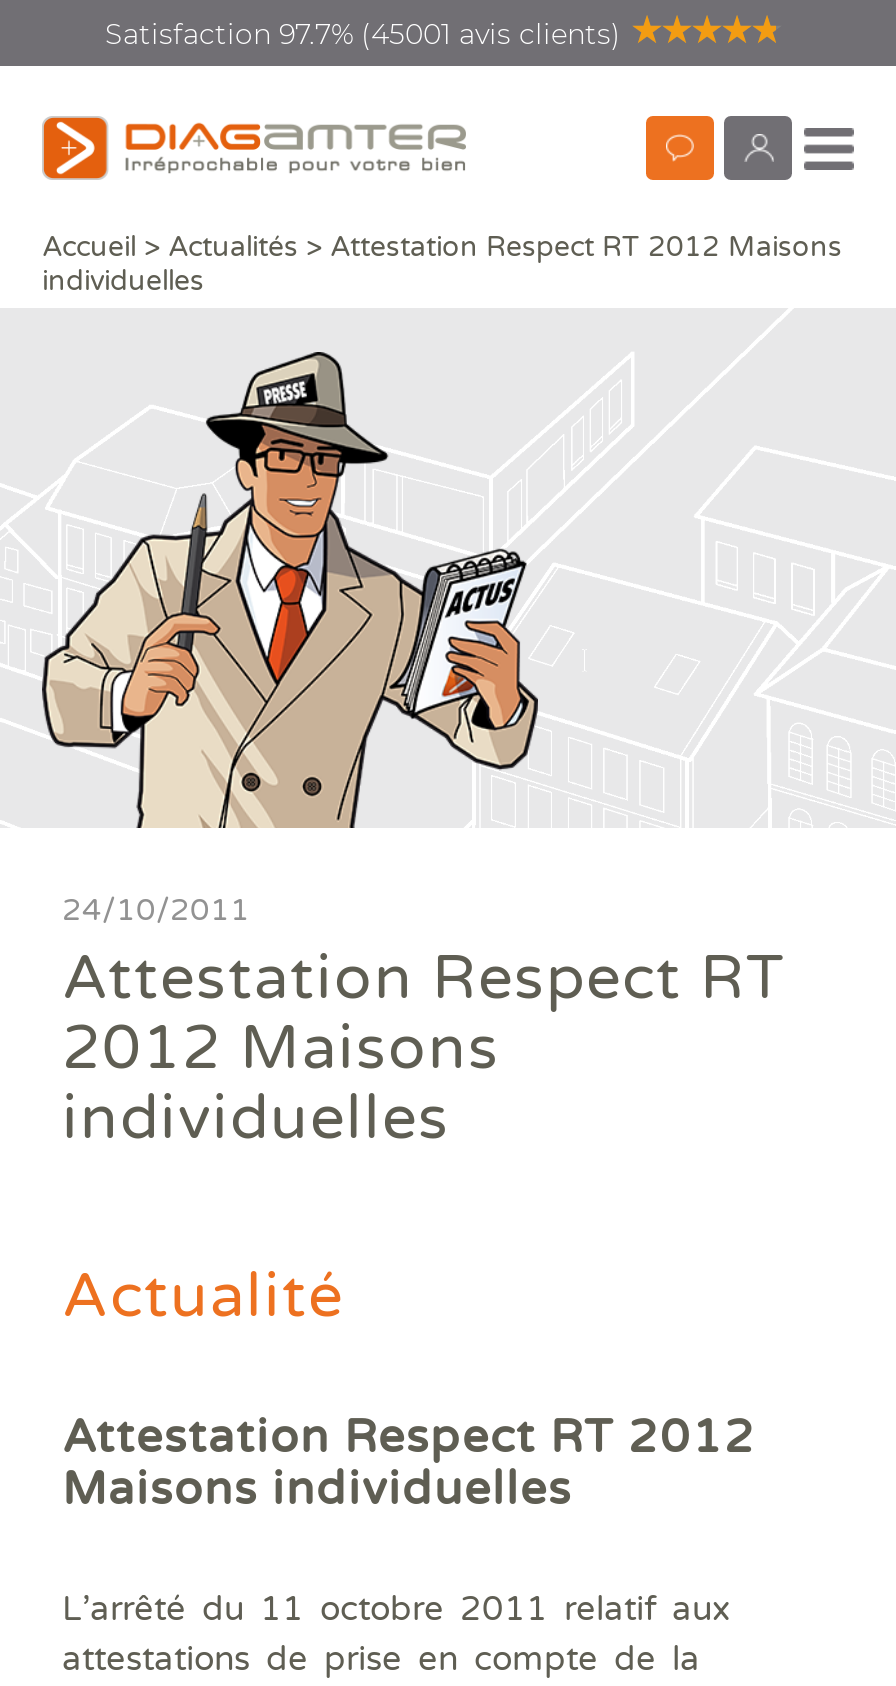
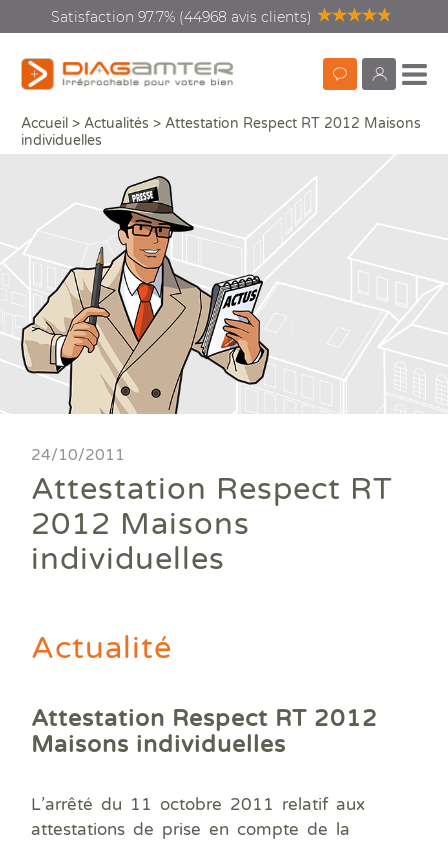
[105,16,621,52] Satisfaction 97.7% (45001 avis clients) -> [51,8,312,26] Satisfaction 97.7% (44968 avis clients)

